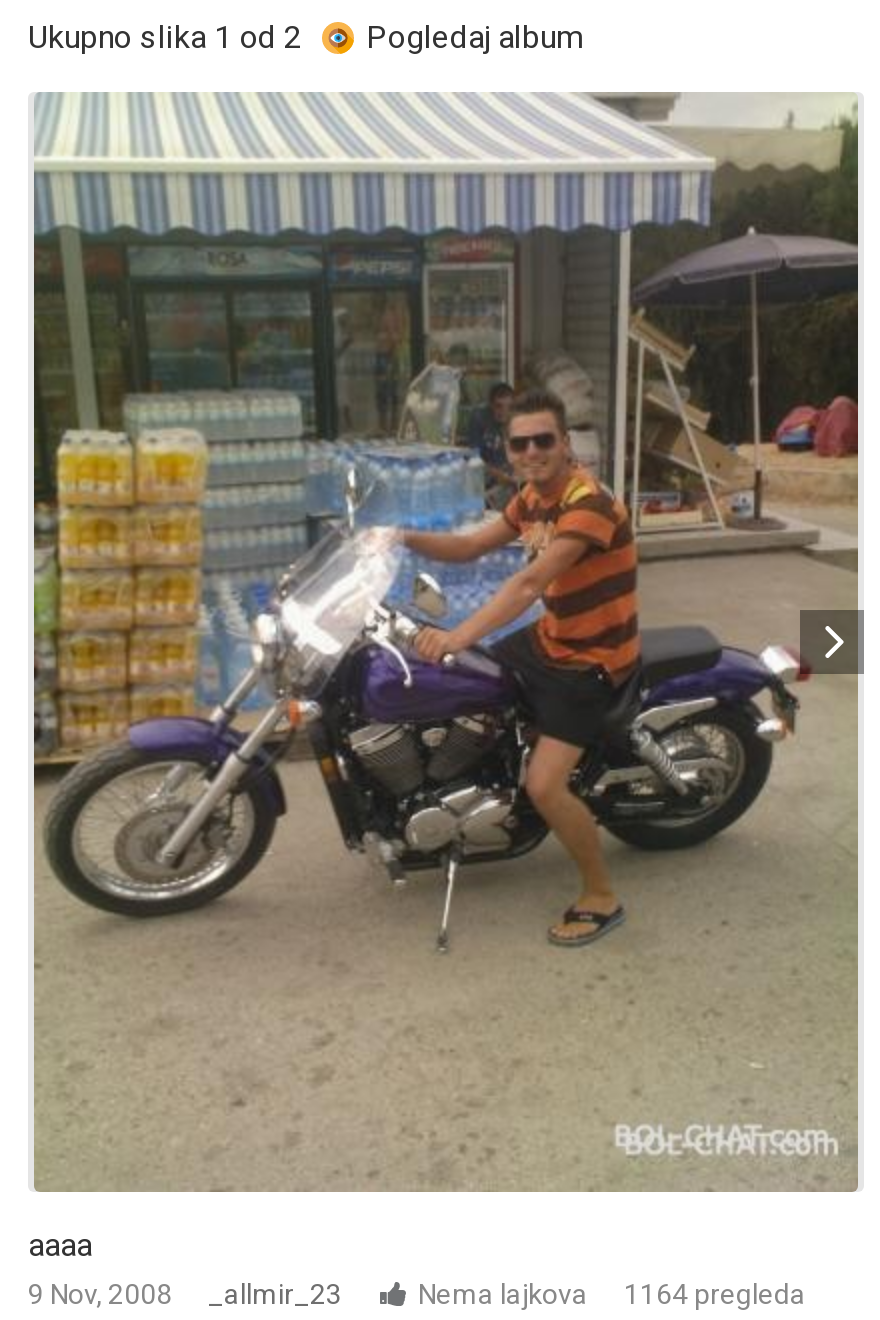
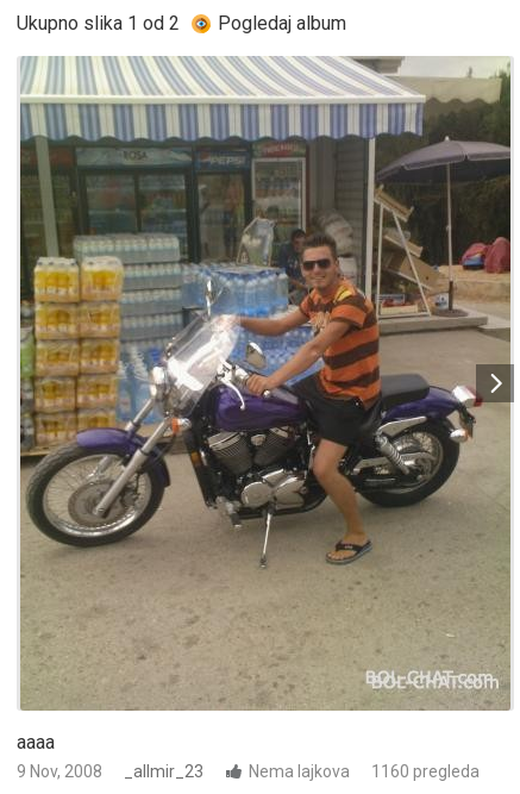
[418,1278,806,1310] Nema lajkova 1164 pregleda -> [249,762,480,781] Nema lajkova 1160 pregleda

